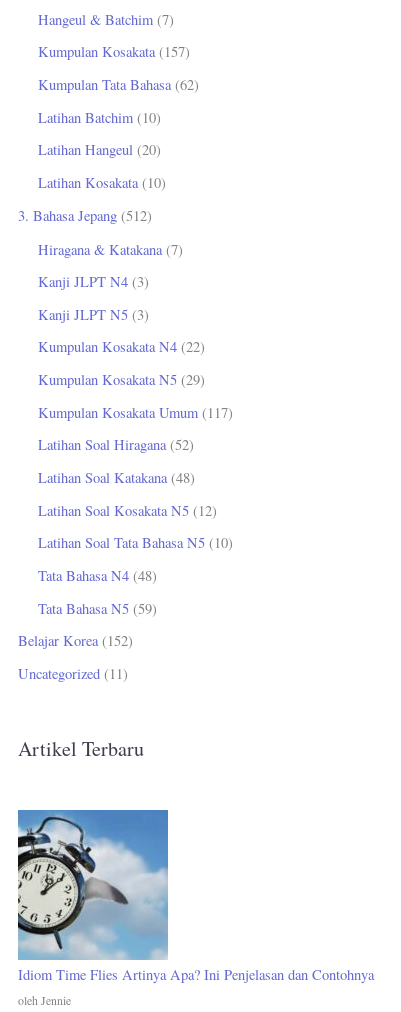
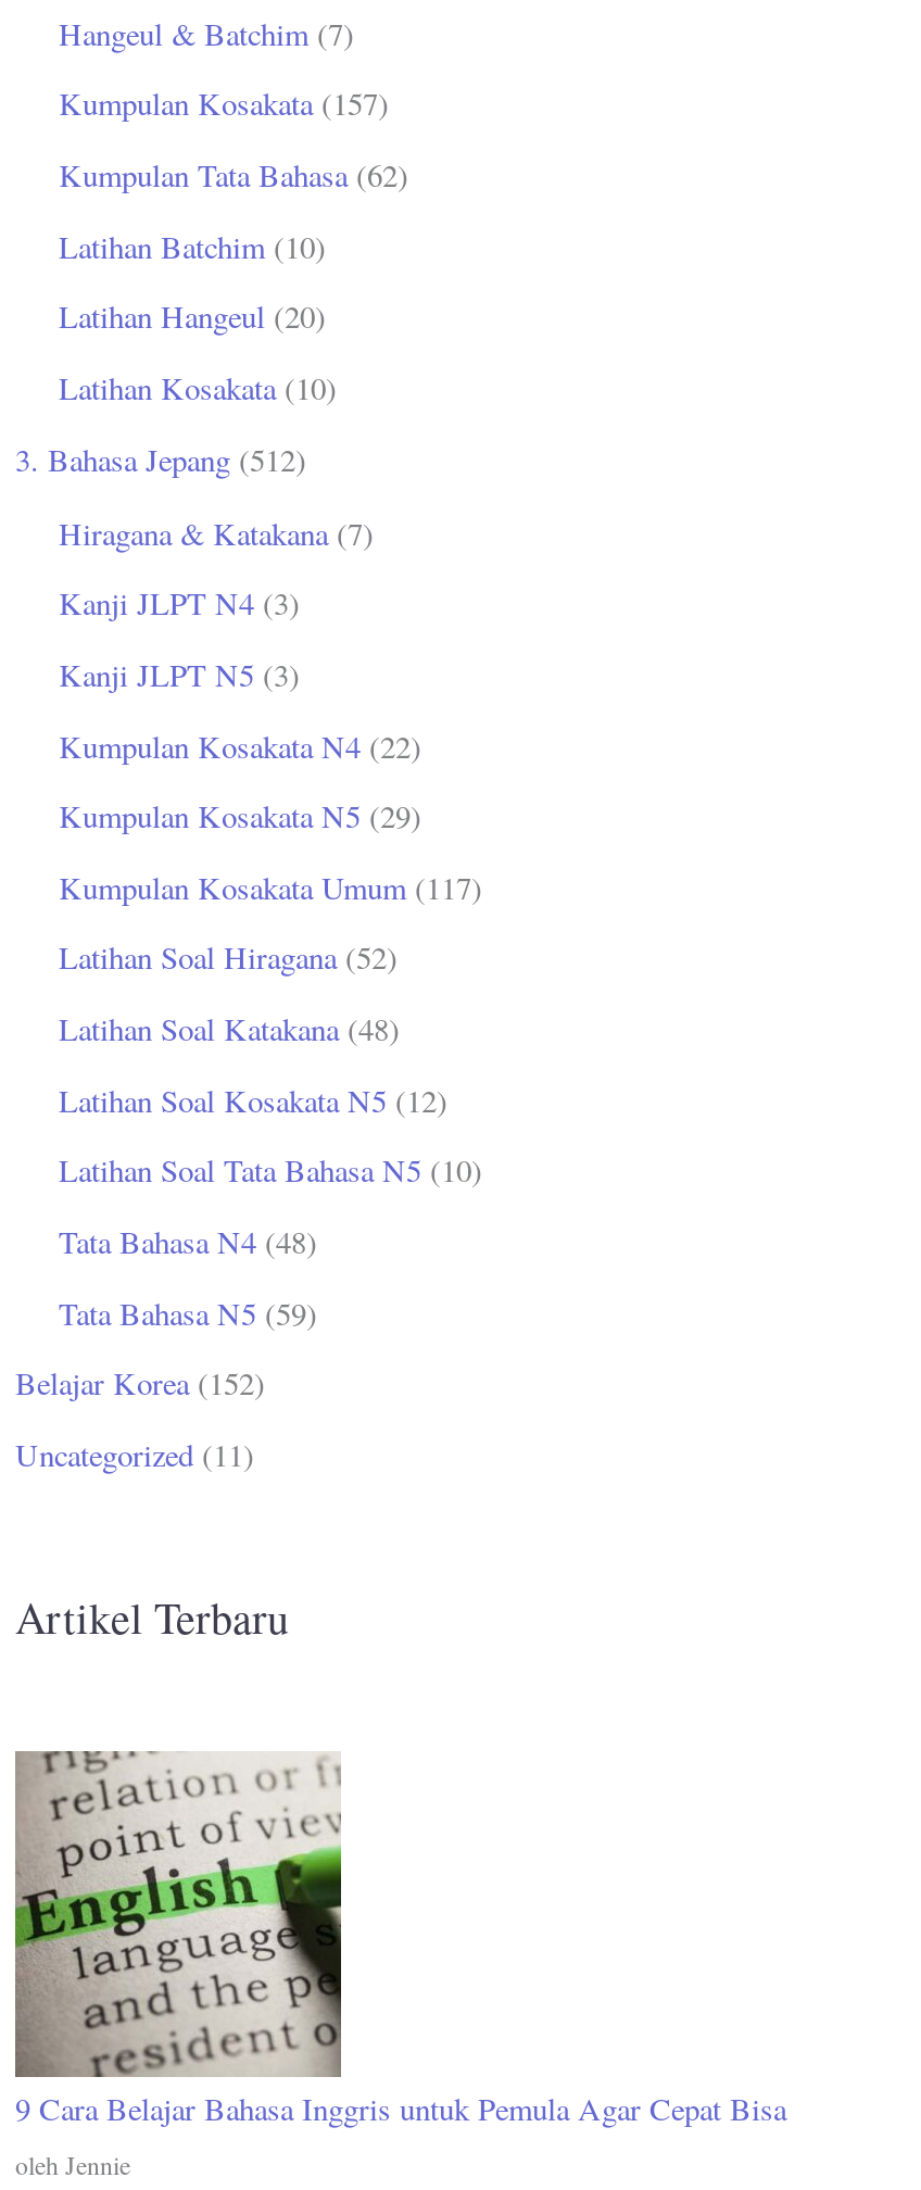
[17,809,374,984] [image] | Idiom Time Flies Artinya Apa? Ini Penjelasan dan Contohnya -> [13,1749,786,2128] [image] | 9 Cara Belajar Bahasa Inggris untuk Pemula Agar Cepat Bisa

